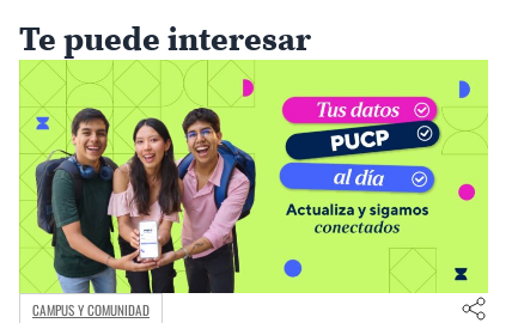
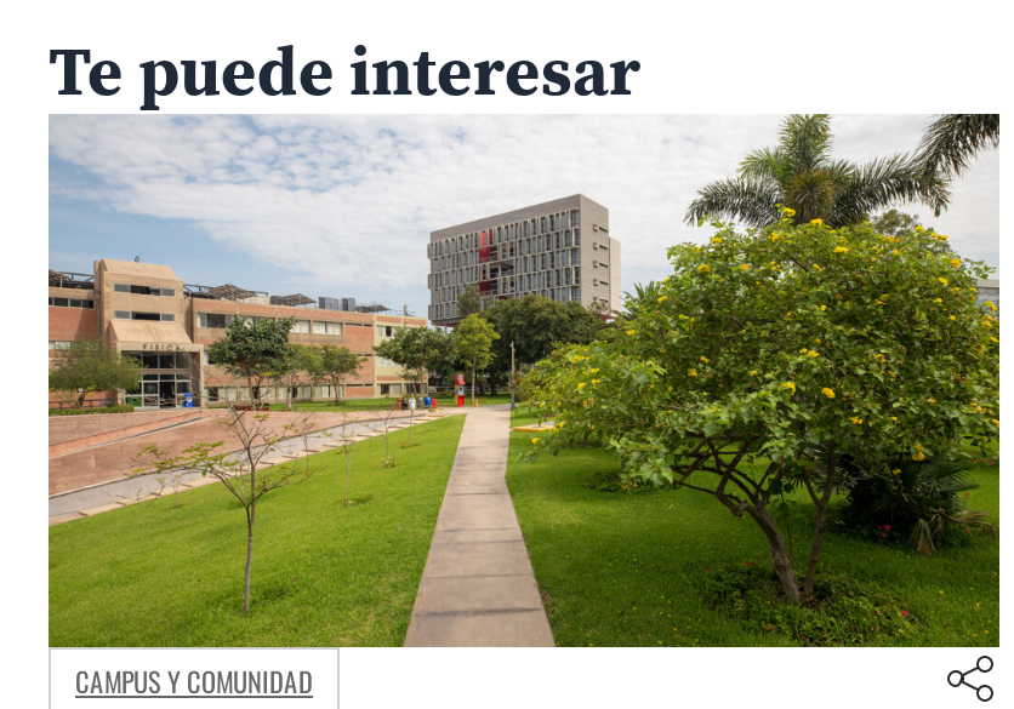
[18,59,489,294] [image] -> [46,112,1002,650] [image]

